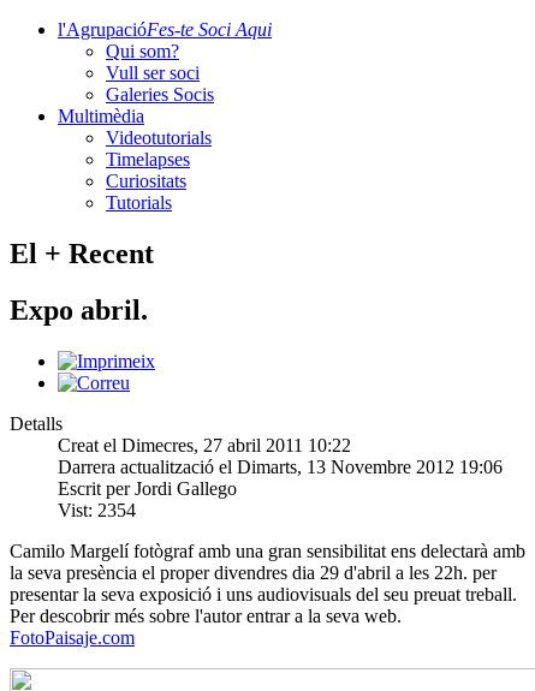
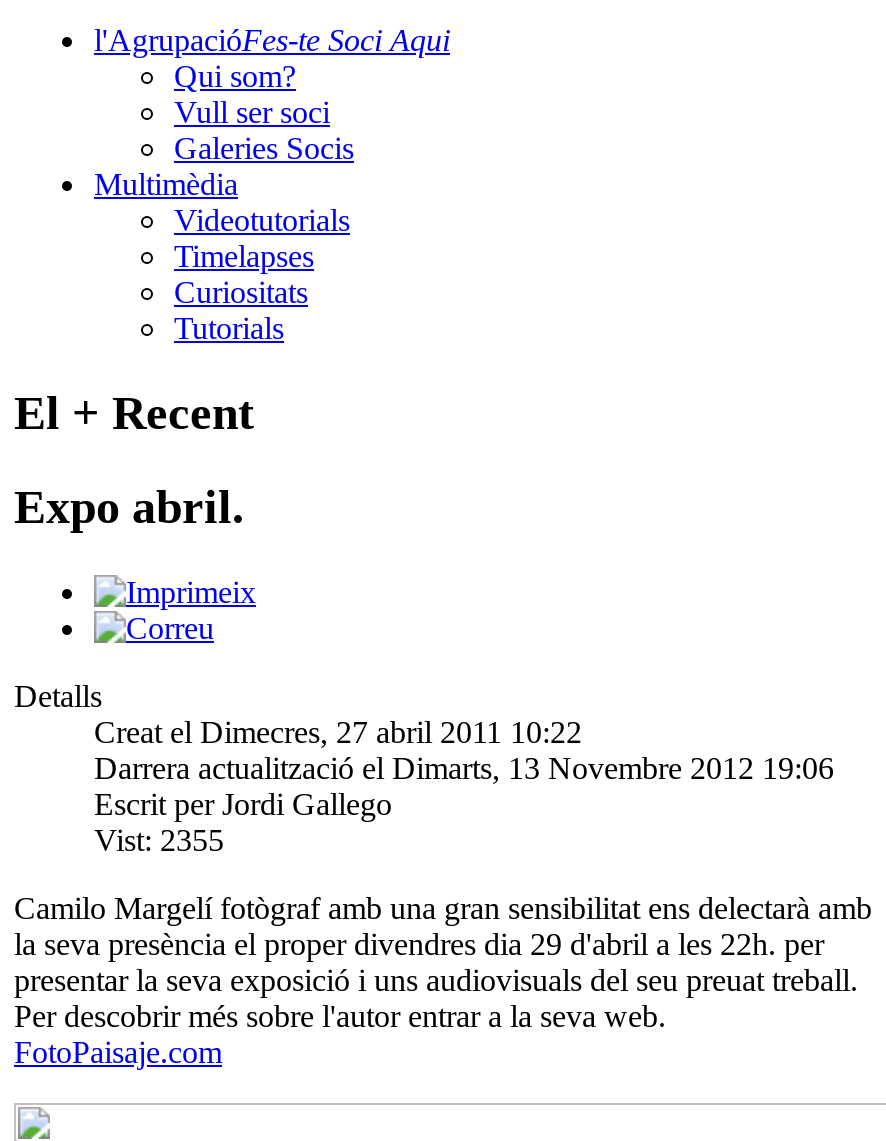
[58,500,136,520] Vist: 2354 -> [94,822,224,856] Vist: 2355

